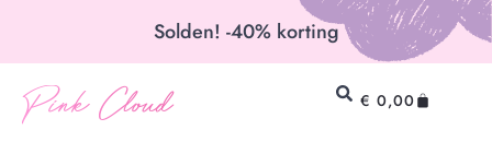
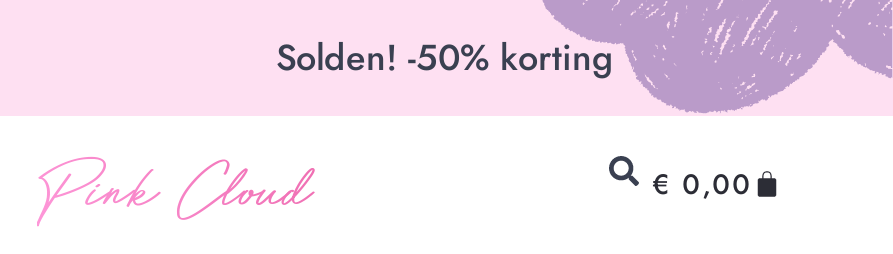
[153,17,339,46] Solden! -40% korting -> [276,32,614,84] Solden! -50% korting

